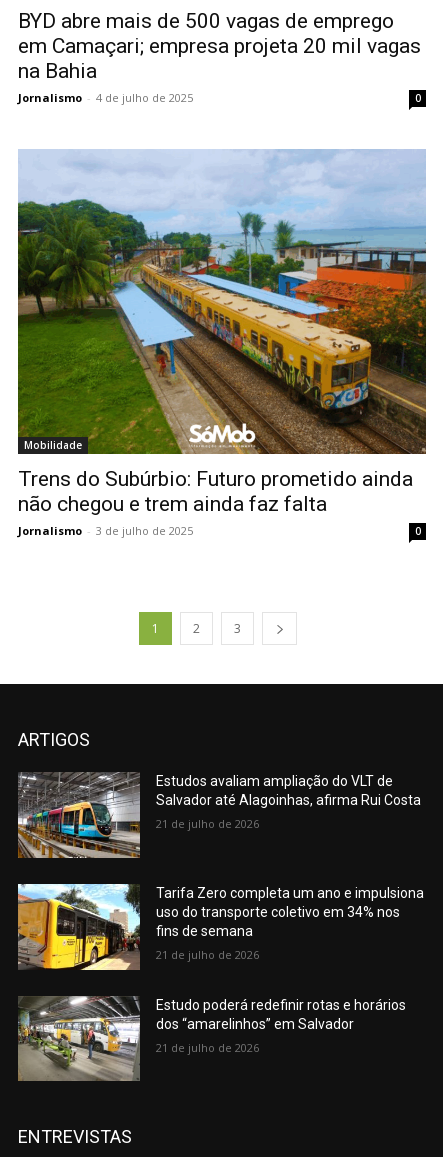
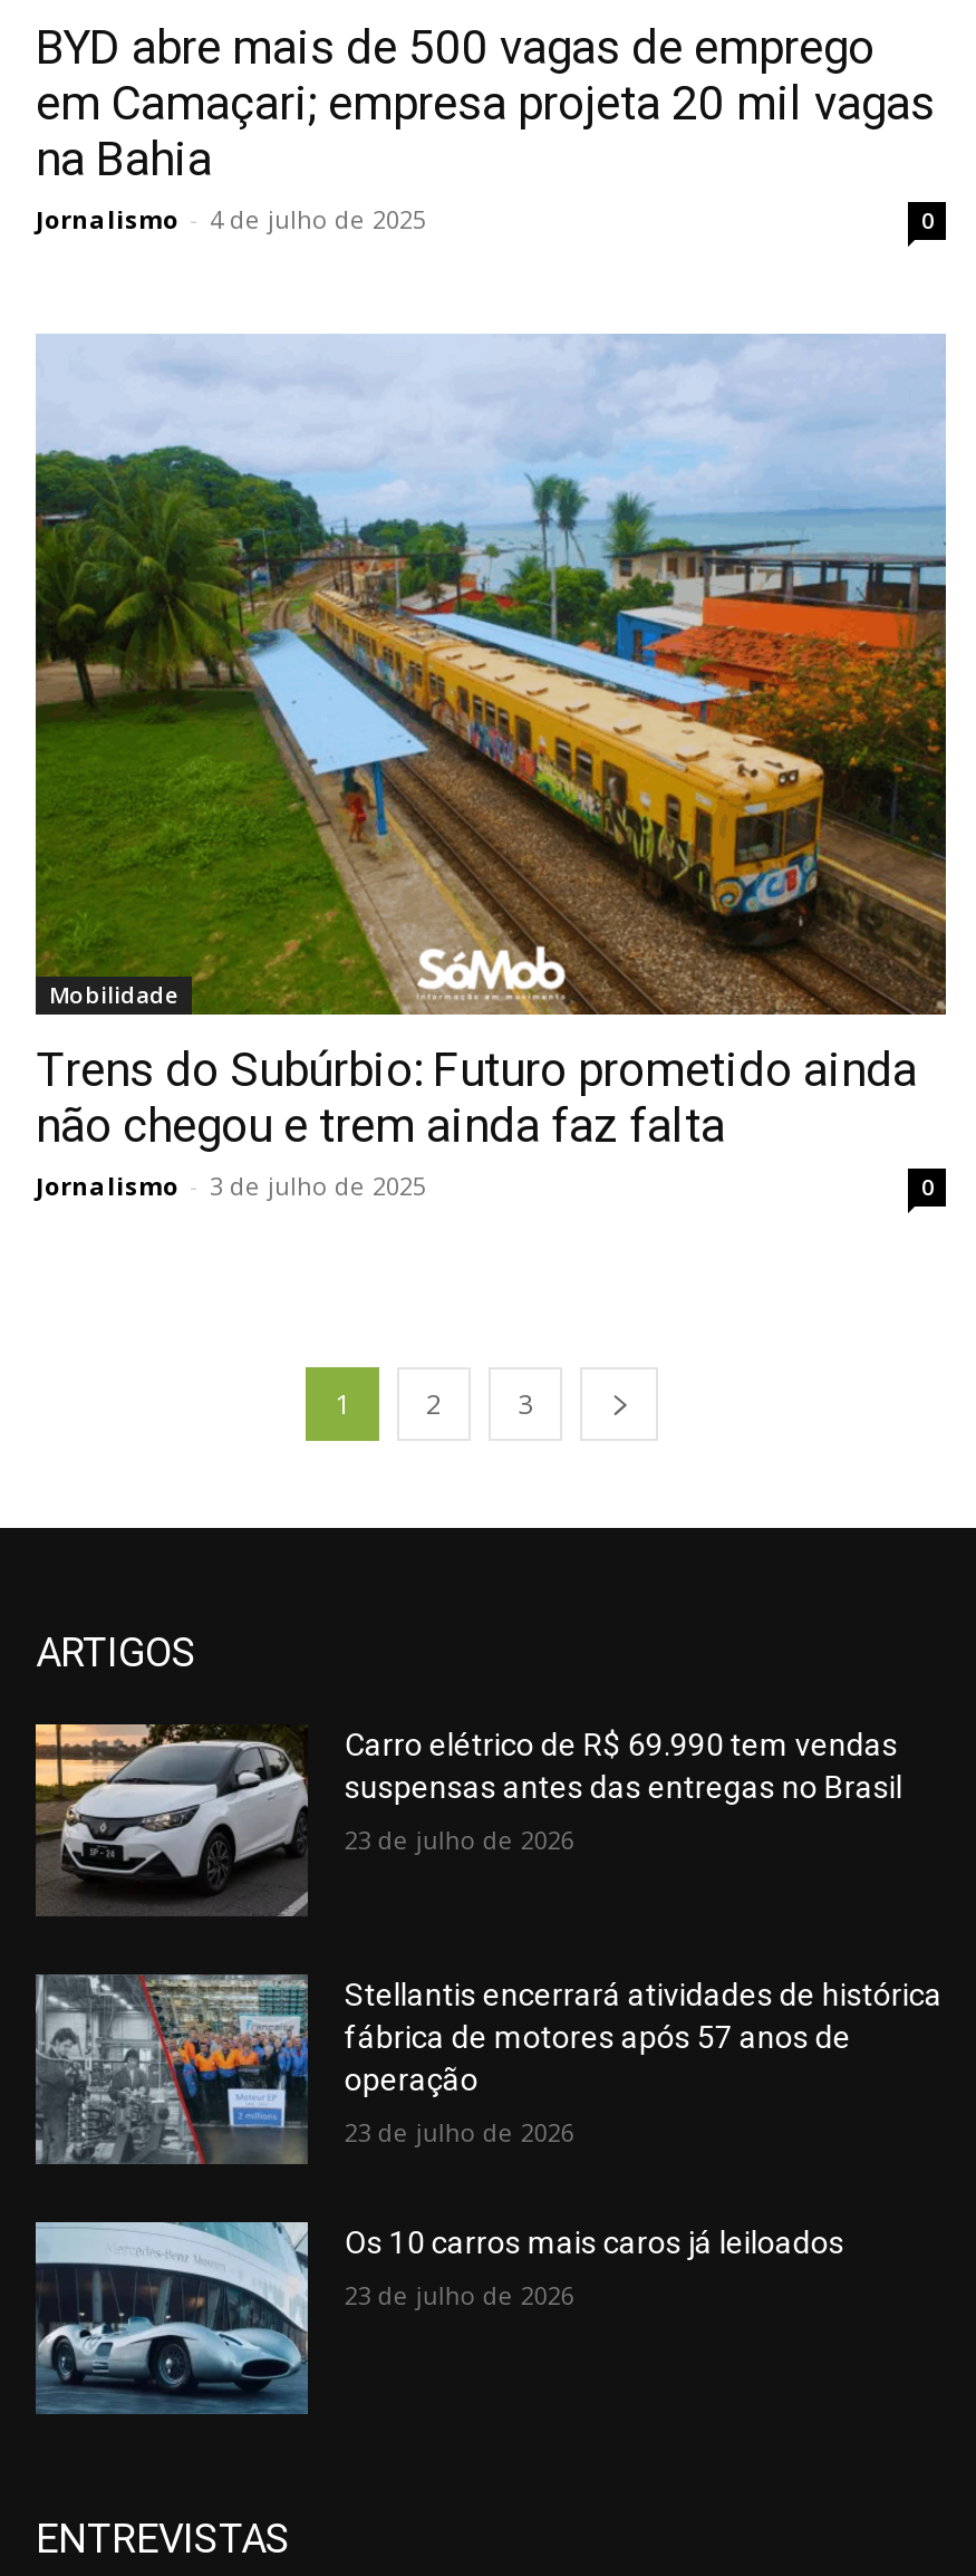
[17,771,421,858] [image] | Estudos avaliam ampliação do VLT de | Salvador até Alagoinhas, afirma Rui Costa -> [36,1722,902,1916] [image] | Carro elétrico de R$ 69.990 tem vendas | suspensas antes das entregas no Brasil
[156,816,259,831] 21 de julho de 2026 -> [344,1823,574,1857] 23 de julho de 2026
[17,883,424,971] [image] | Tarifa Zero completa um ano e impulsiona | uso do transporte coletivo em 34% nos | fins de semana -> [36,1974,942,2166] [image] | Stellantis encerrará atividades de histórica | fábrica de motores após 57 anos de | operação
[156,947,259,962] 21 de julho de 2026 -> [344,2115,574,2148] 23 de julho de 2026
[18,995,406,1082] [image] | Estudo poderá redefinir rotas e horários | dos “amarelinhos” em Salvador -> [33,2220,844,2414] [image] | Os 10 carros mais caros já leiloados
[156,1040,259,1055] 21 de julho de 2026 -> [344,2279,574,2313] 23 de julho de 2026

